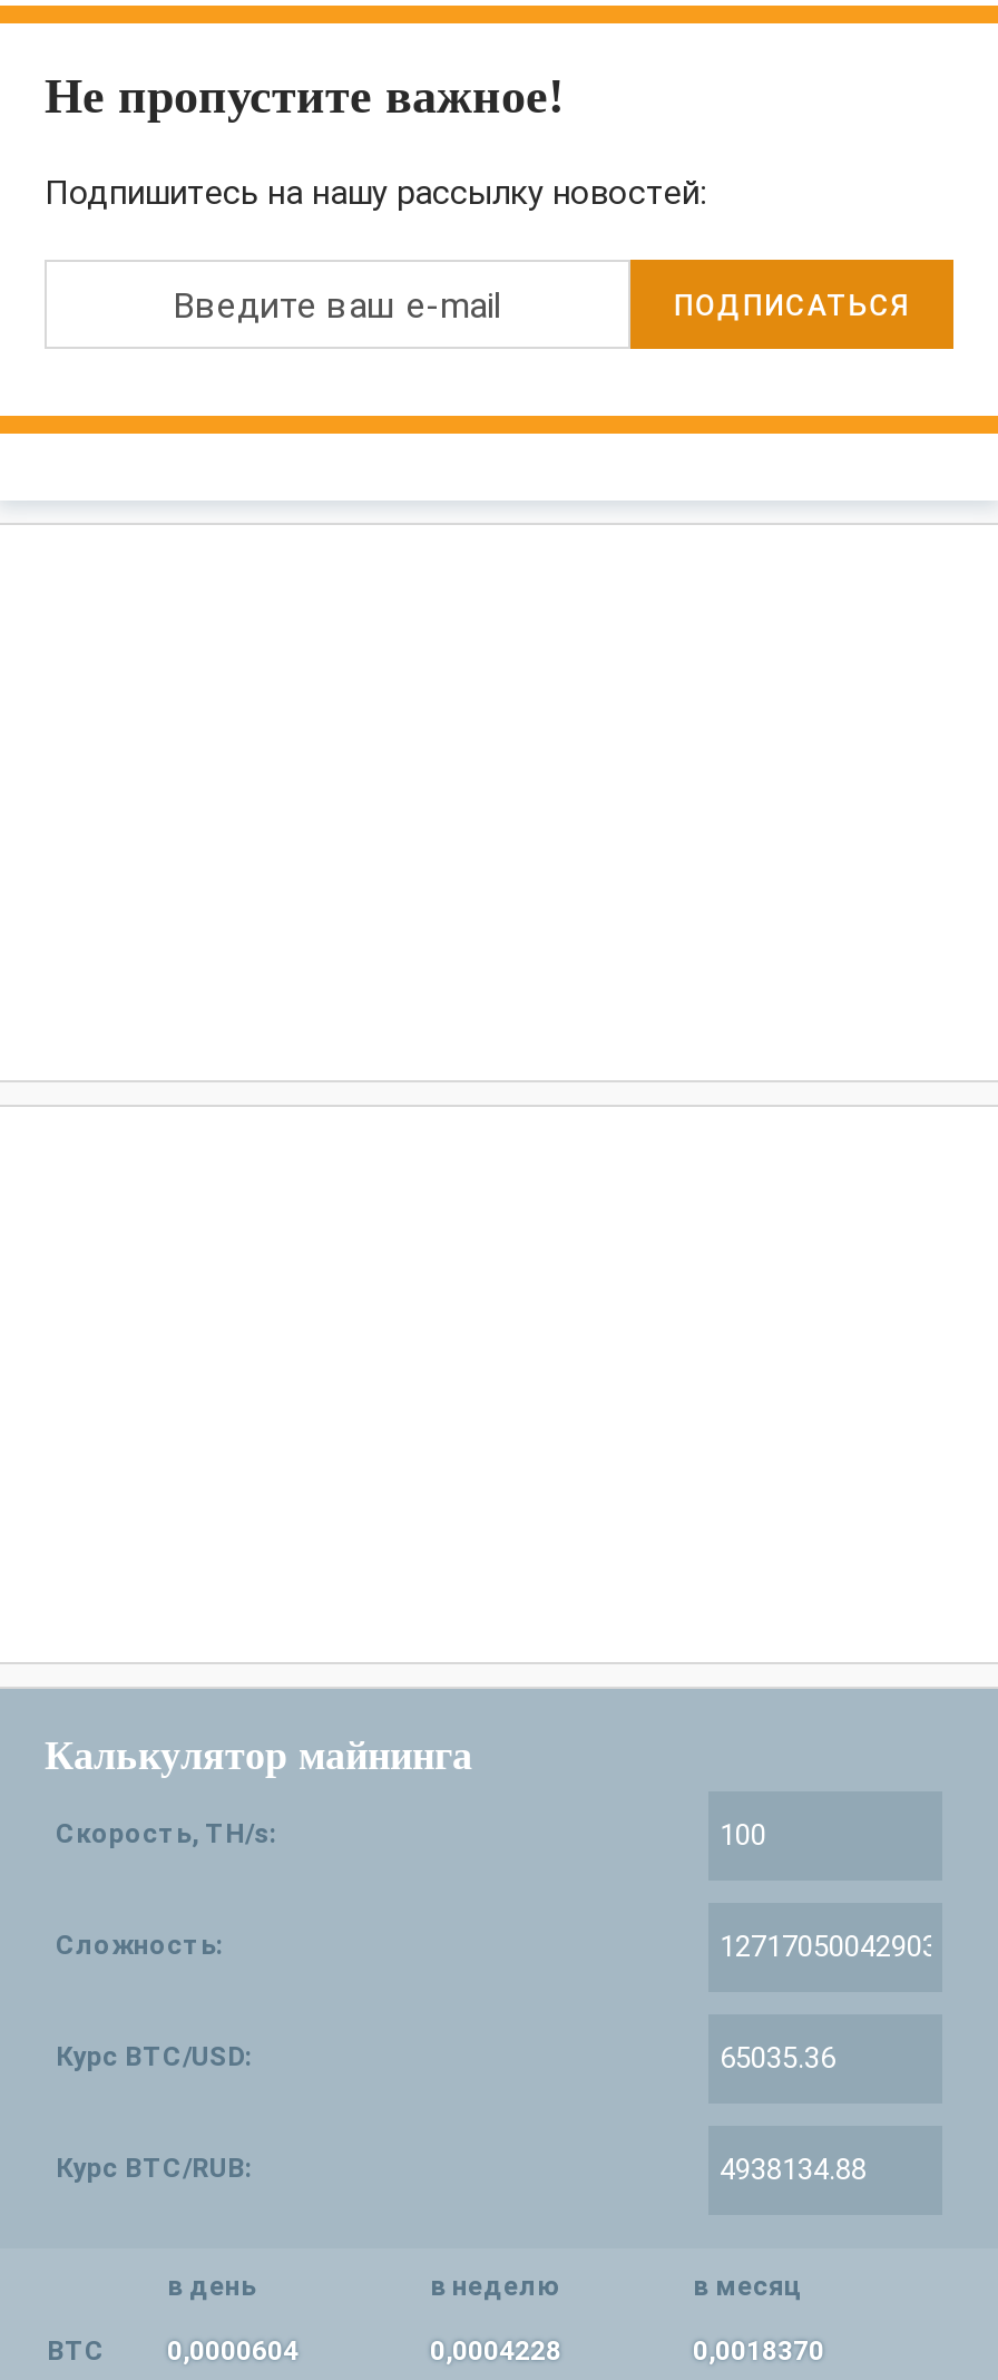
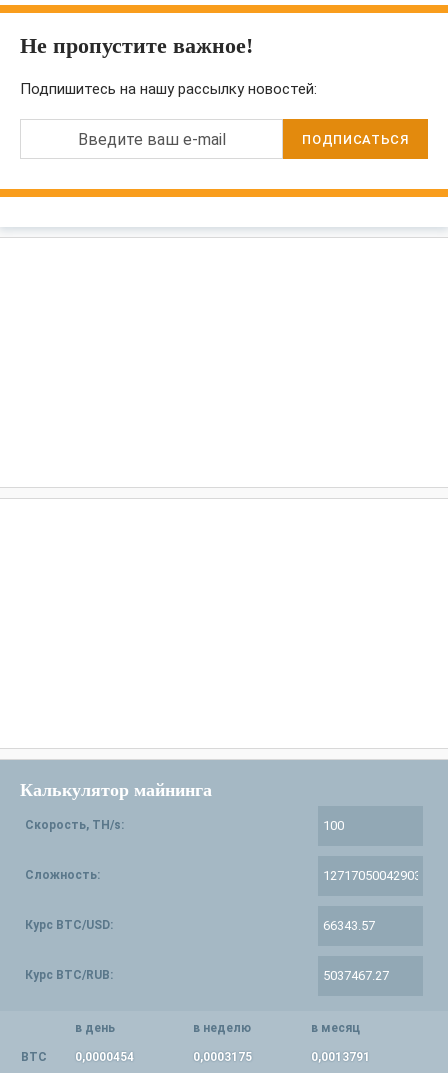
[47,2335,299,2366] BTC 0,0000604 -> [21,1050,134,1064] BTC 0,0000454
[430,2335,561,2366] 0,0004228 -> [193,1050,252,1064] 0,0003175
[693,2335,824,2366] 0,0018370 -> [311,1050,370,1064] 0,0013791

